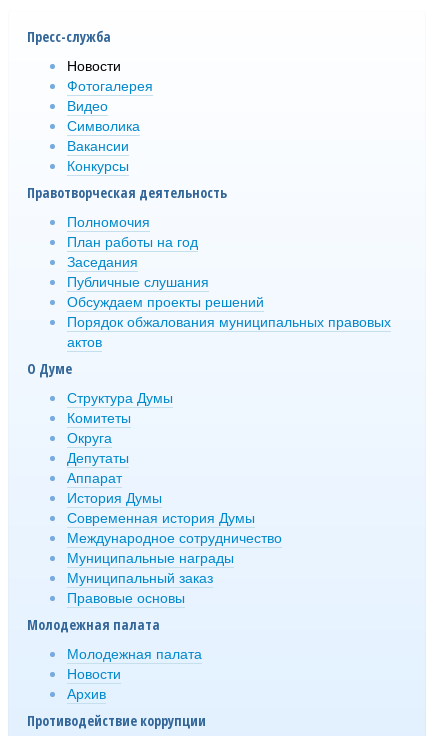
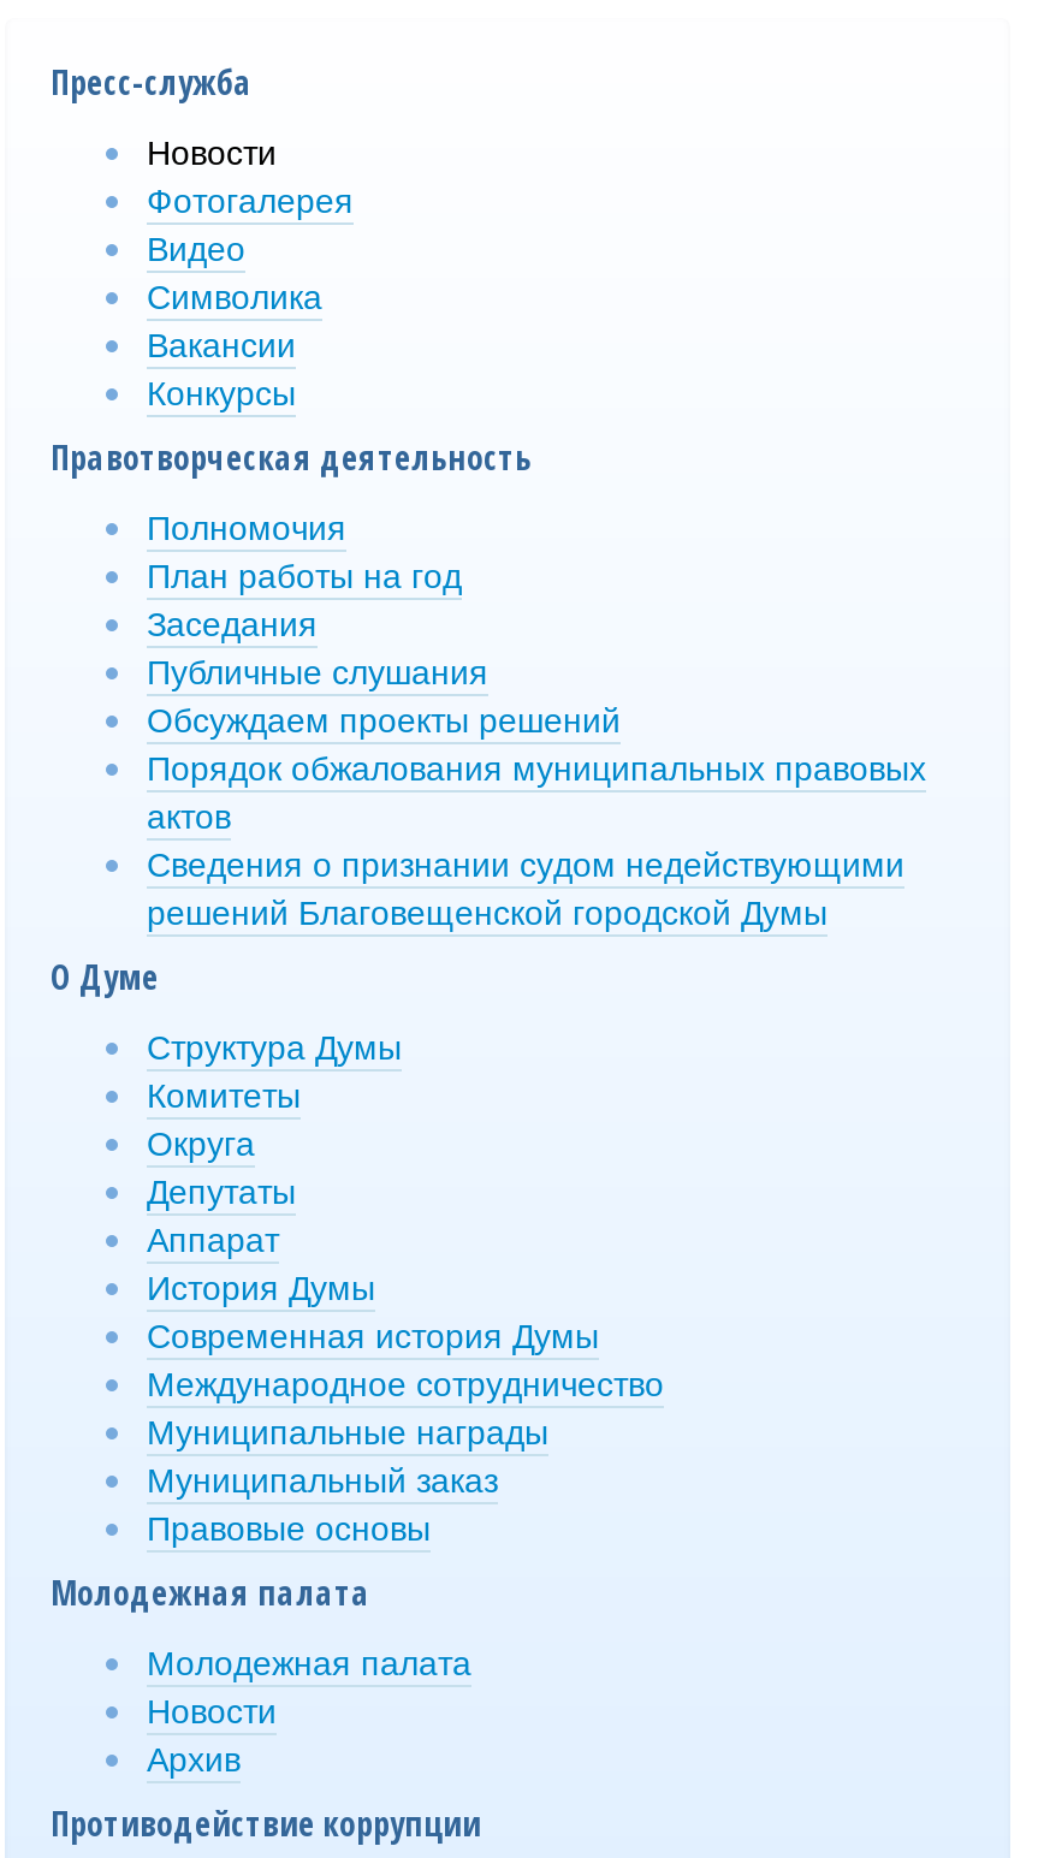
none -> [147,837,904,933] Сведения о признании судом недействующими | решений Благовещенской городской Думы

